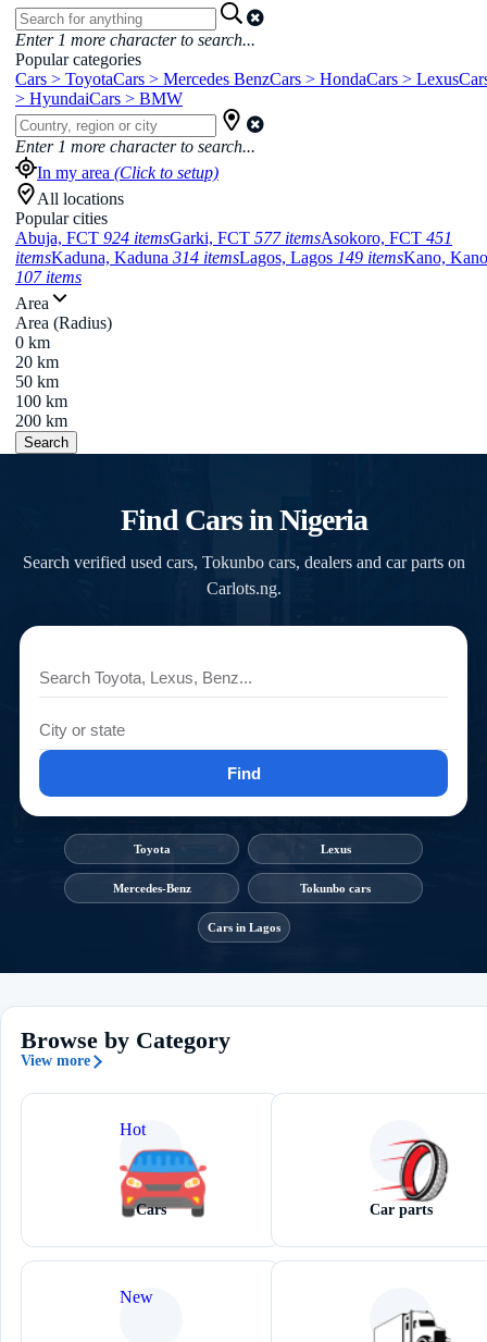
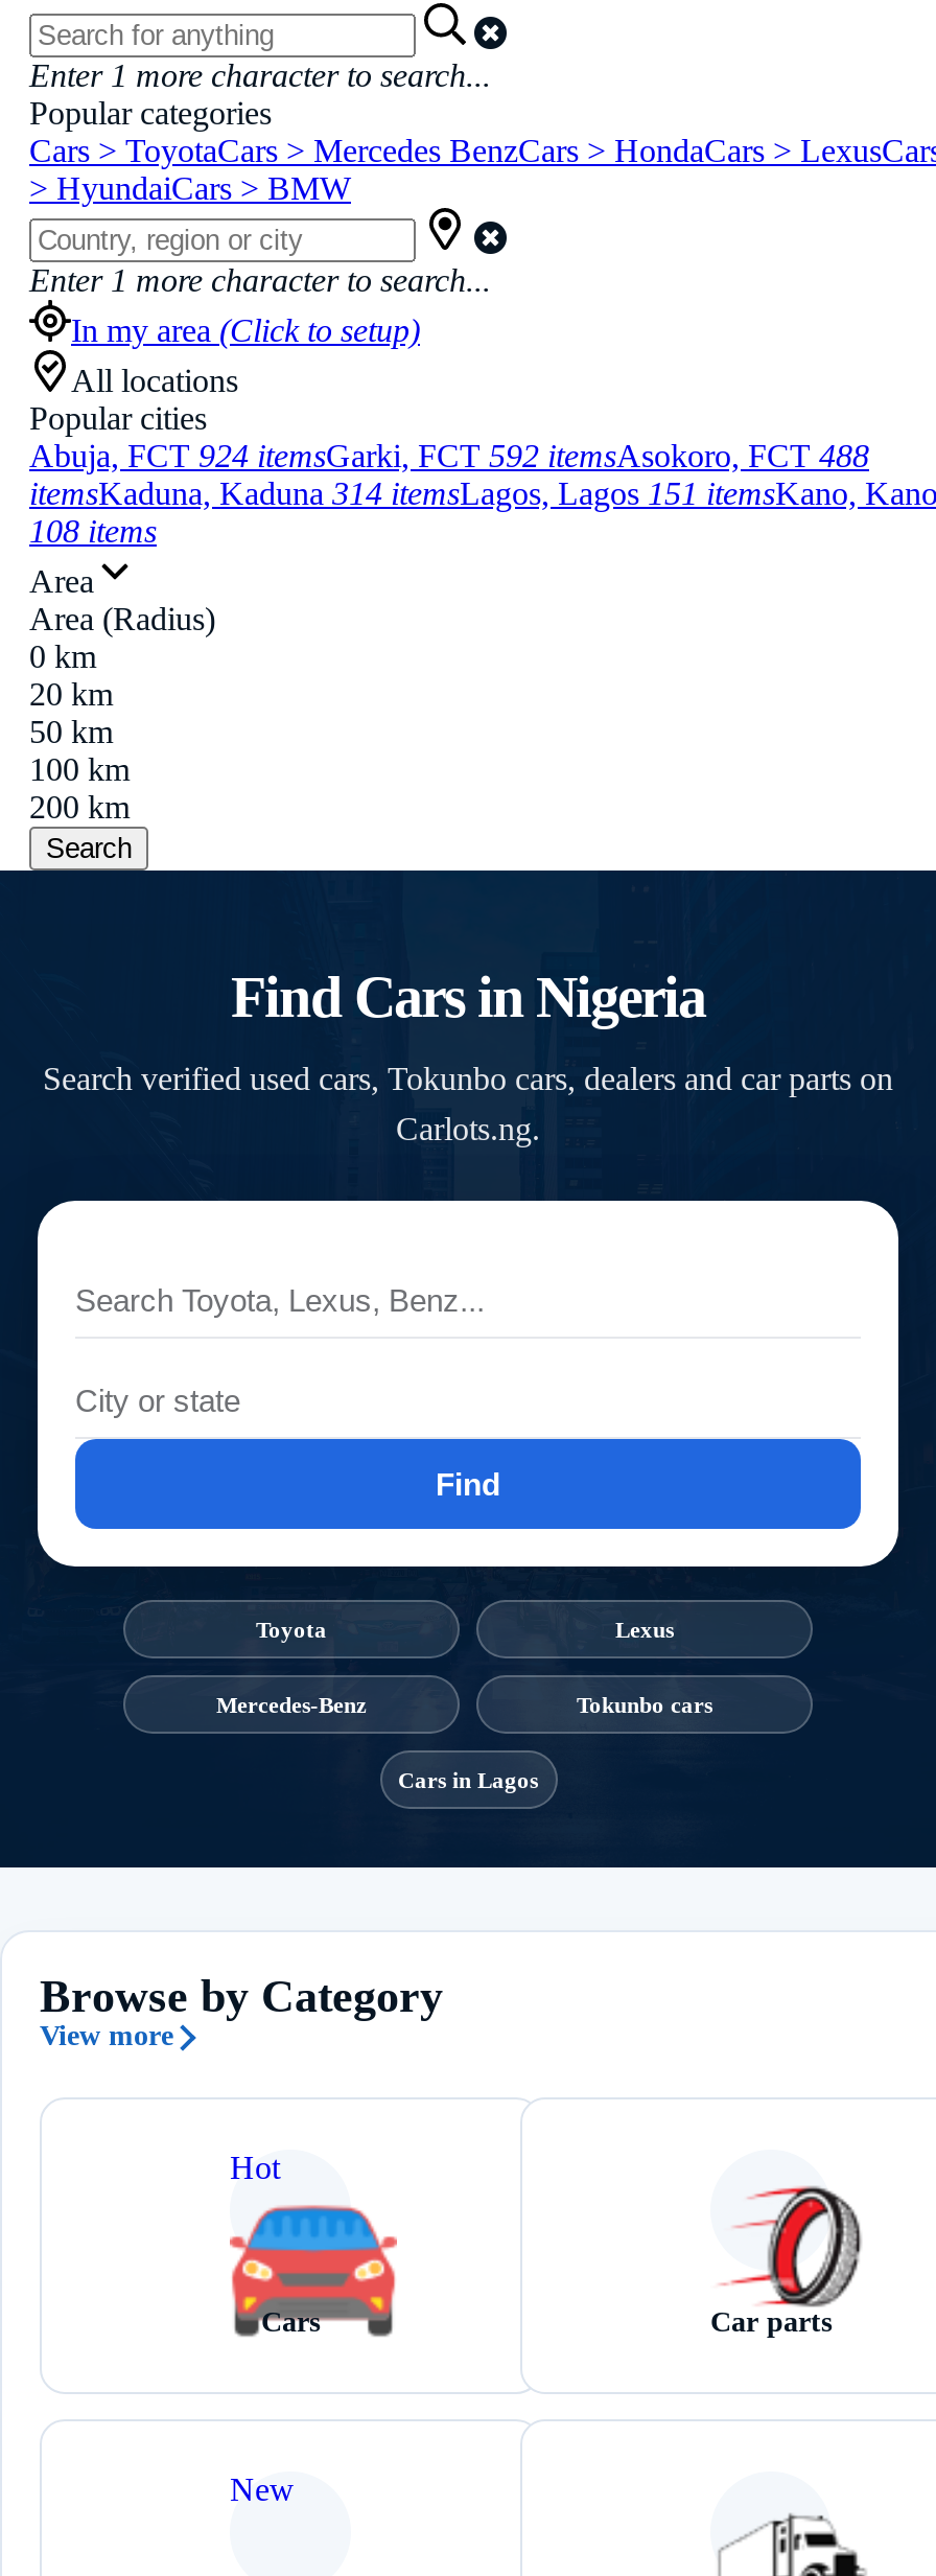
[15,229,452,247] Abuja, FCT 924 itemsGarki, FCT 577 itemsAsokoro, FCT 451 -> [29,438,869,473] Abuja, FCT 924 itemsGarki, FCT 592 itemsAsokoro, FCT 488
[15,248,487,267] itemsKaduna, Kaduna 314 itemsLagos, Lagos 149 itemsKano, Kano -> [29,475,936,511] itemsKaduna, Kaduna 314 itemsLagos, Lagos 151 itemsKano, Kano
[15,268,82,286] 107 items -> [29,513,157,549] 108 items

